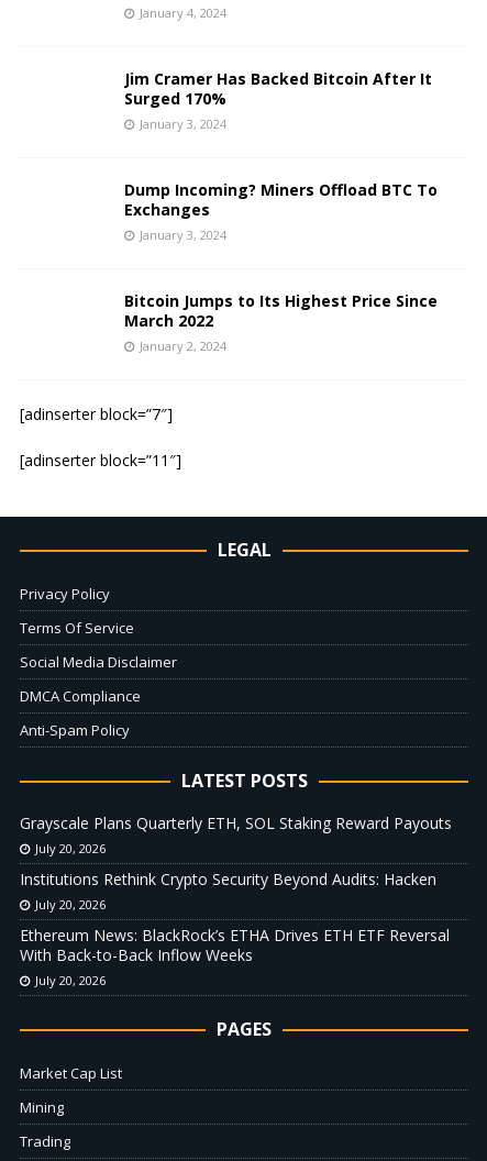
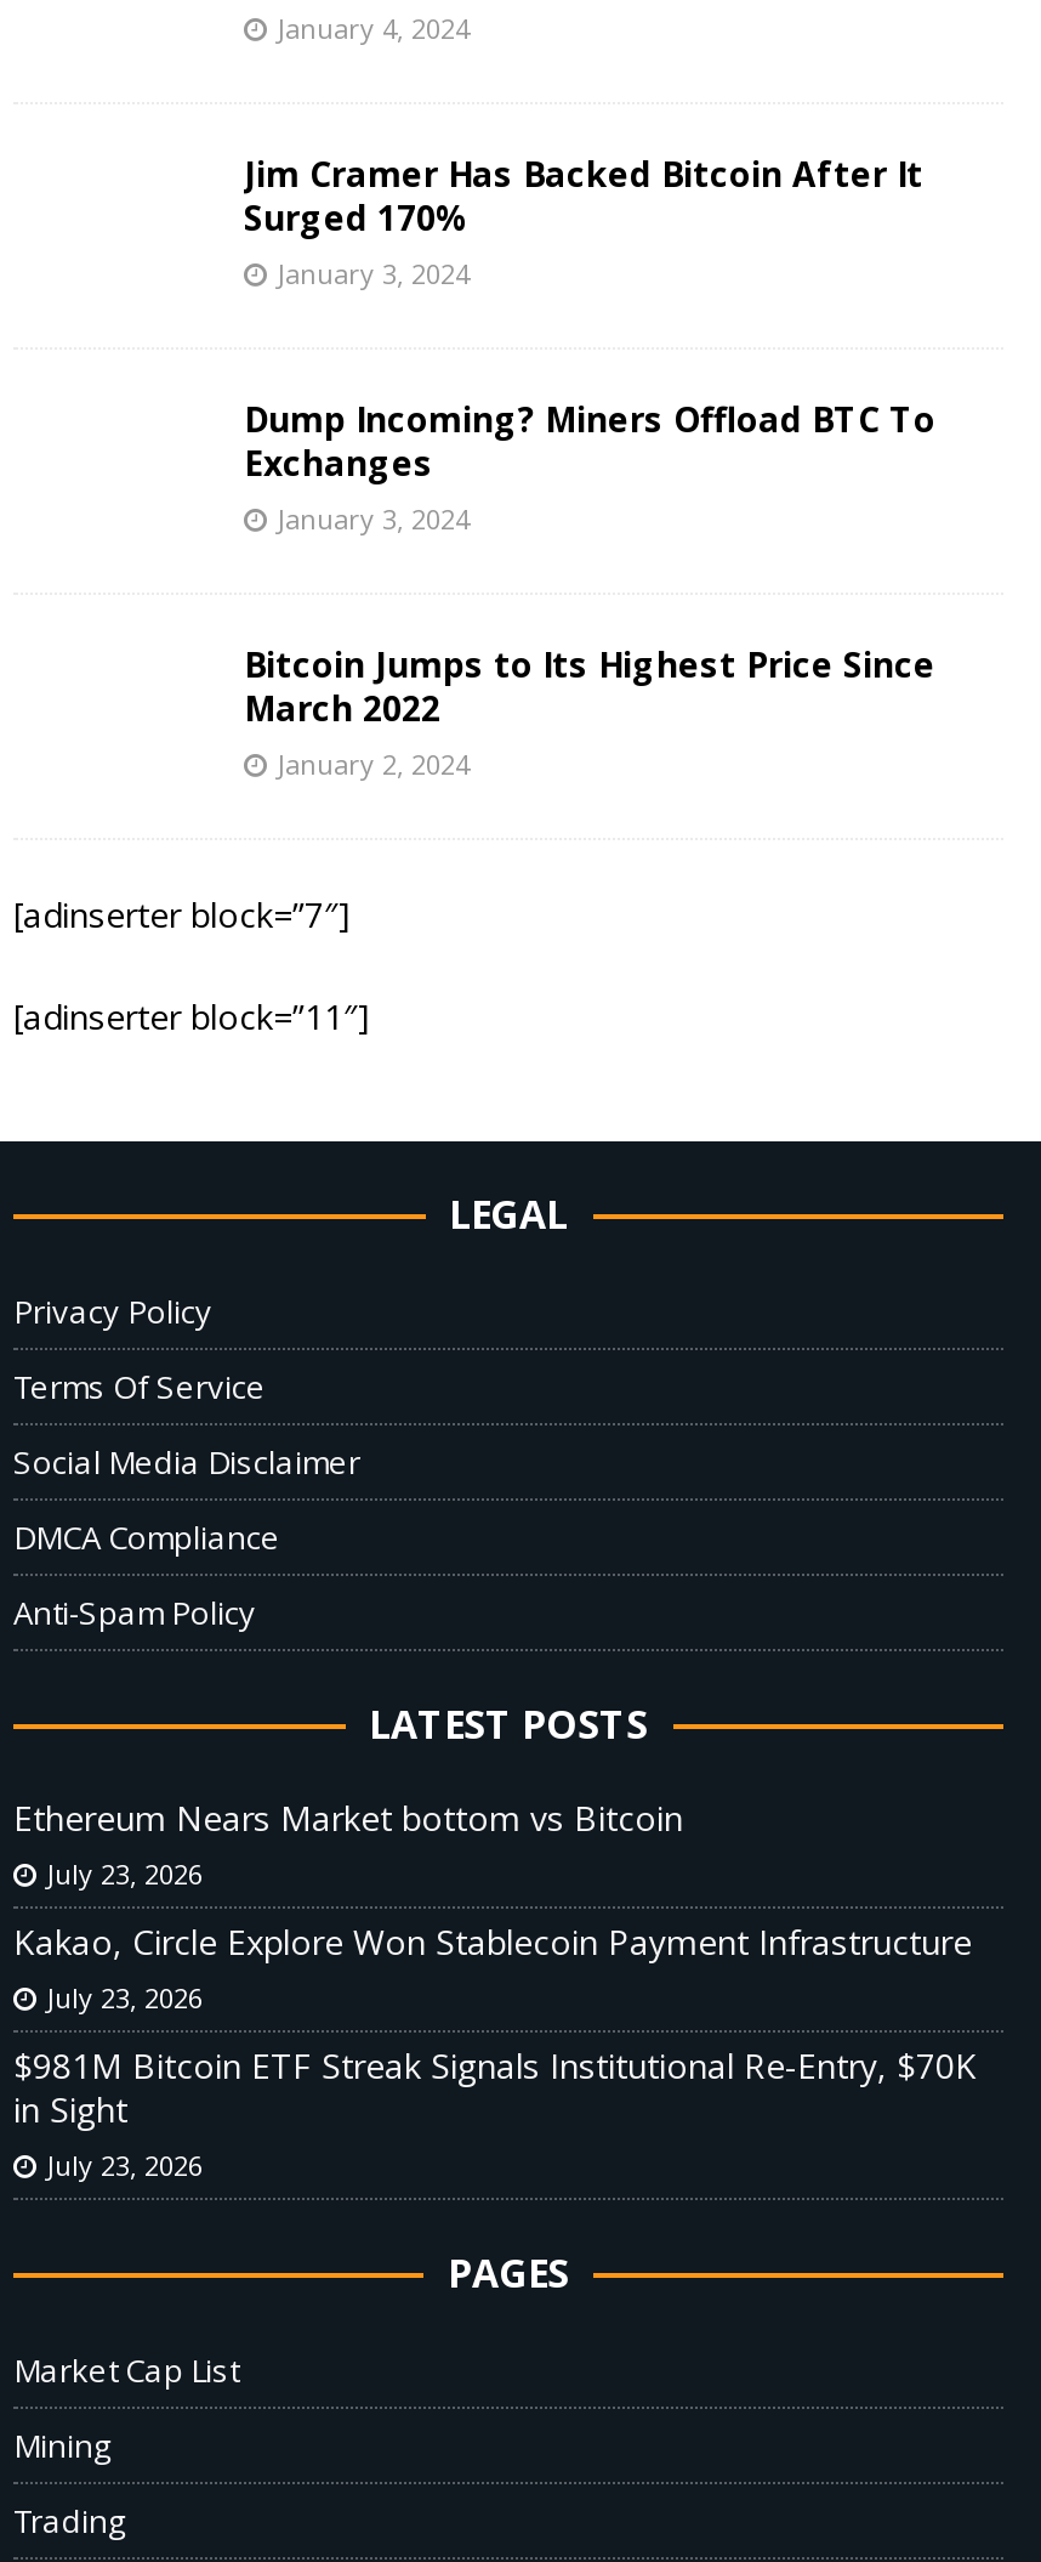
[20,813,452,857] Grayscale Plans Quarterly ETH, SOL Staking Reward Payouts | July 20, 2026 -> [13,1795,683,1892] Ethereum Nears Market bottom vs Bitcoin | July 23, 2026
[20,869,436,913] Institutions Rethink Crypto Security Beyond Audits: Hacken | July 20, 2026 -> [13,1919,972,2016] Kakao, Circle Explore Won Stablecoin Payment Infrastructure | July 23, 2026
[20,925,450,988] Ethereum News: BlackRock’s ETHA Drives ETH ETF Reversal | With Back-to-Back Inflow Weeks | July 20, 2026 -> [13,2043,977,2183] $981M Bitcoin ETF Streak Signals Institutional Re-Entry, $70K | in Sight | July 23, 2026

